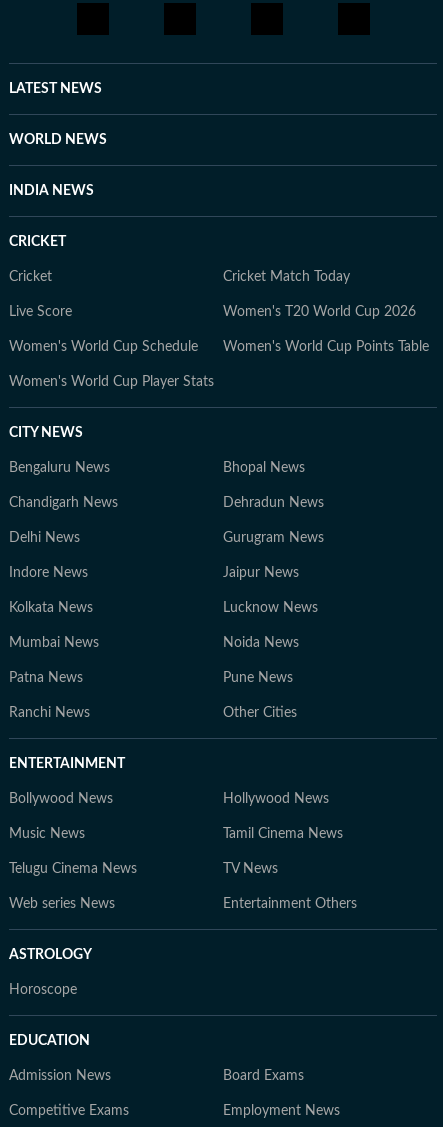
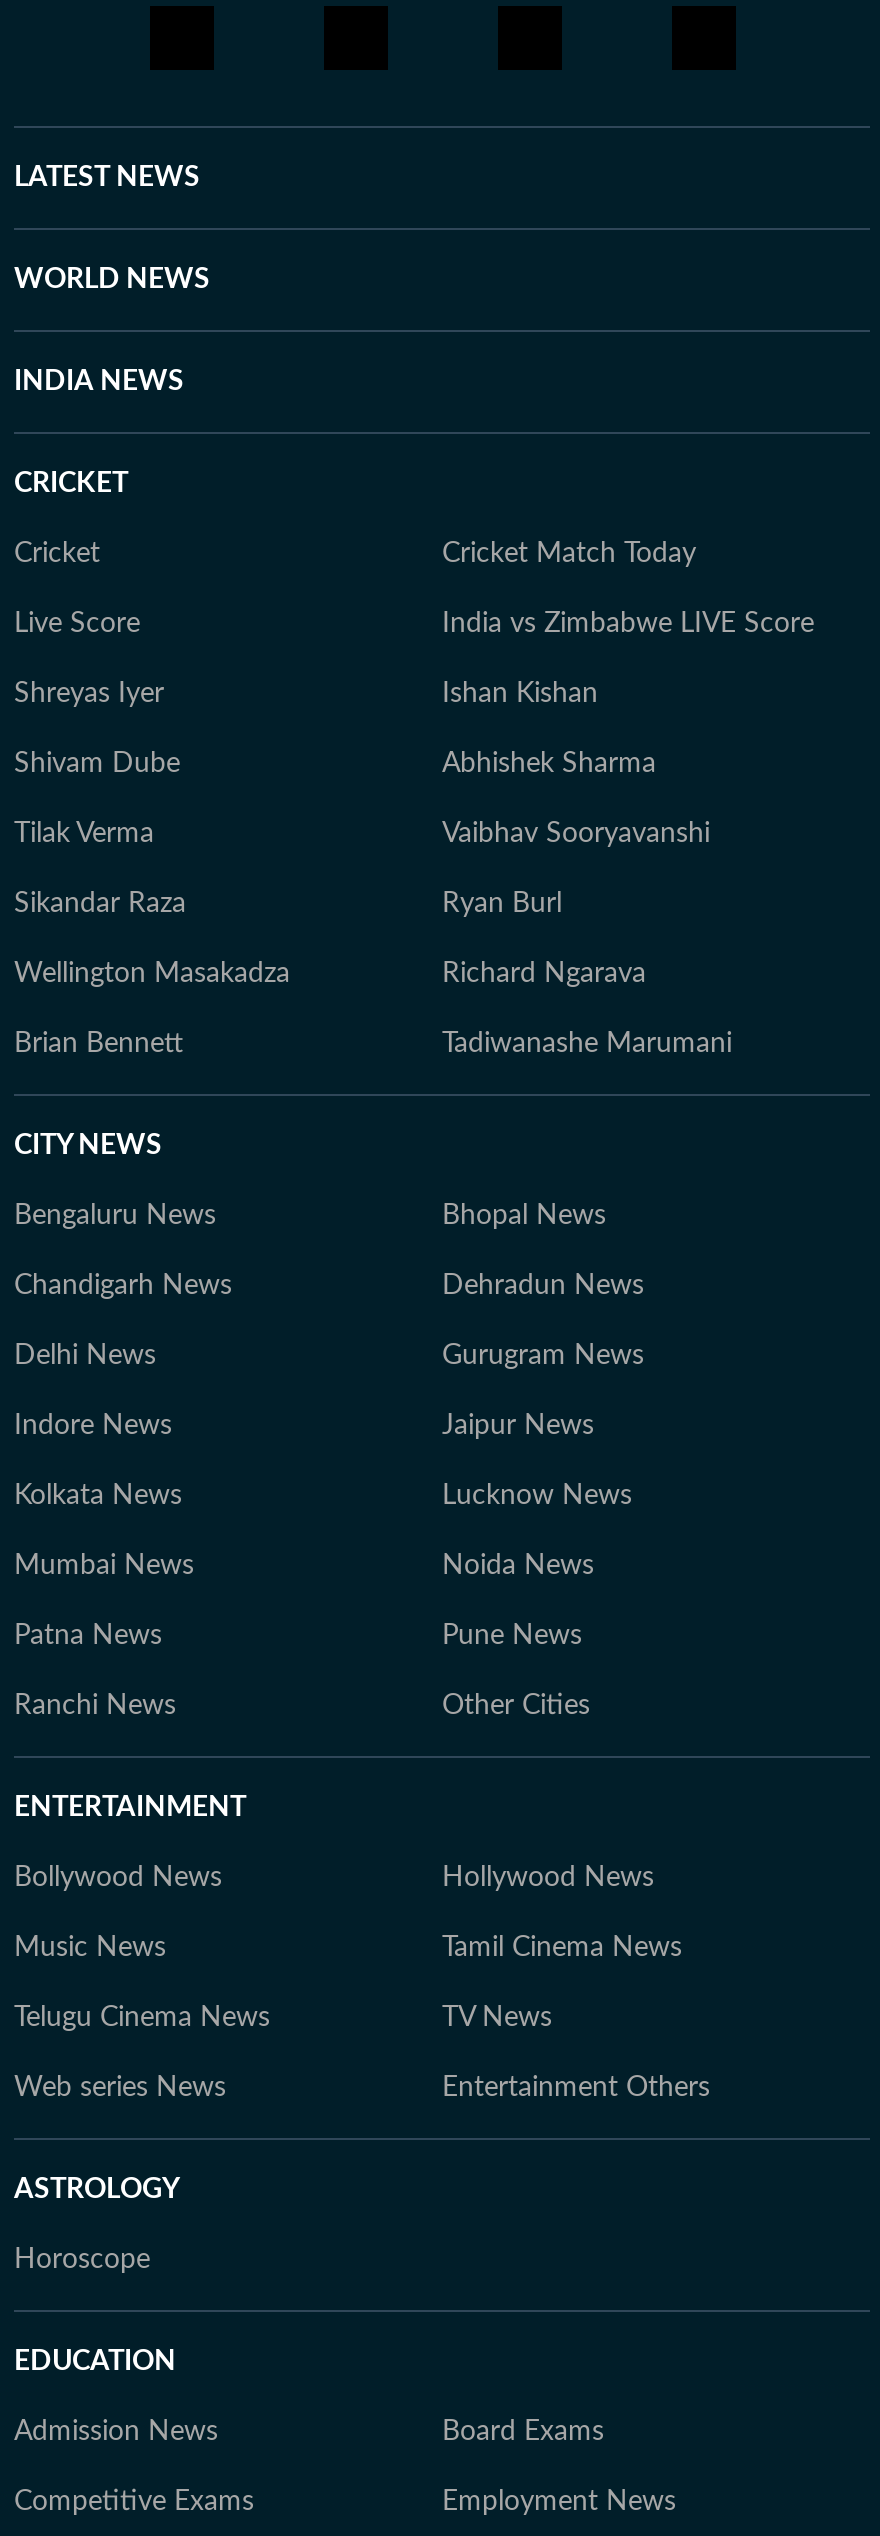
[9,305,429,389] Women's T20 World Cup 2026 | Women's World Cup Schedule | Women's World Cup Points Table | Women's World Cup Player Stats -> [14,610,814,1058] India vs Zimbabwe LIVE Score | Shreyas Iyer | Ishan Kishan | Shivam Dube | Abhishek Sharma | Tilak Verma | Vaibhav Sooryavanshi | Sikandar Raza | Ryan Burl | Wellington Masakadza | Richard Ngarava | Brian Bennett | Tadiwanashe Marumani

